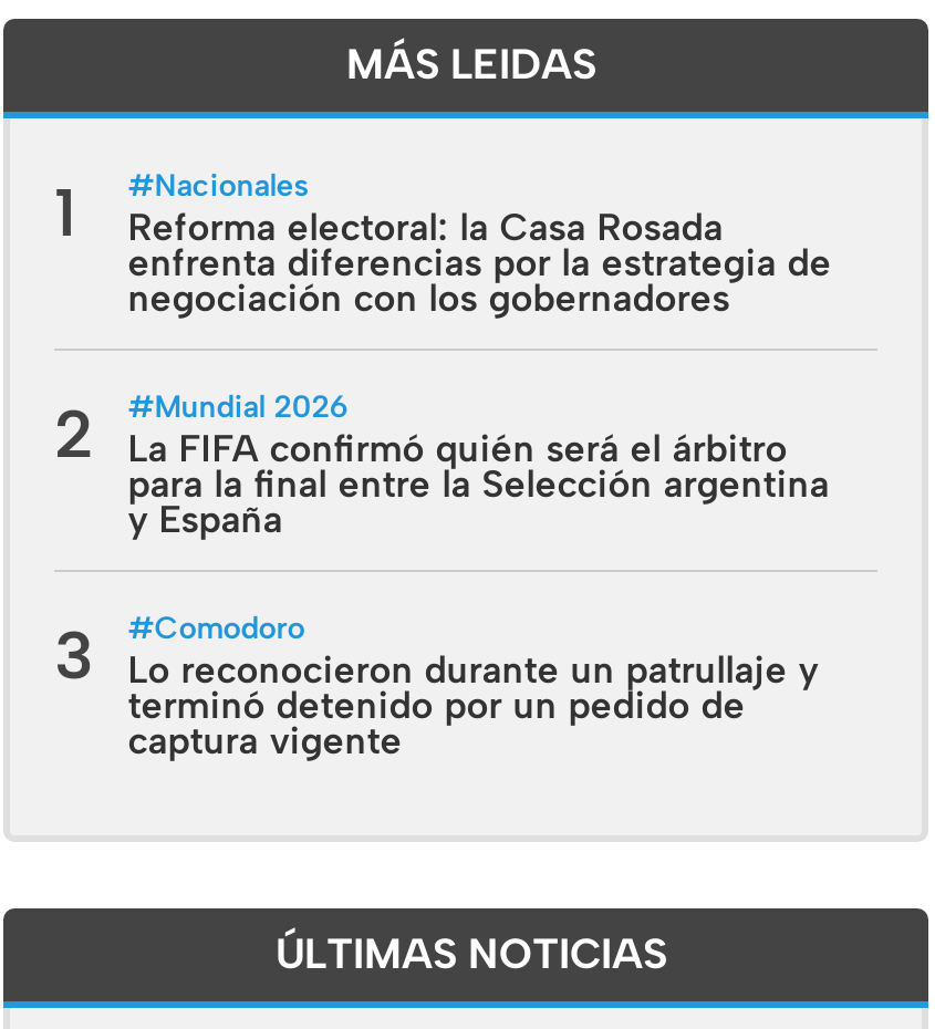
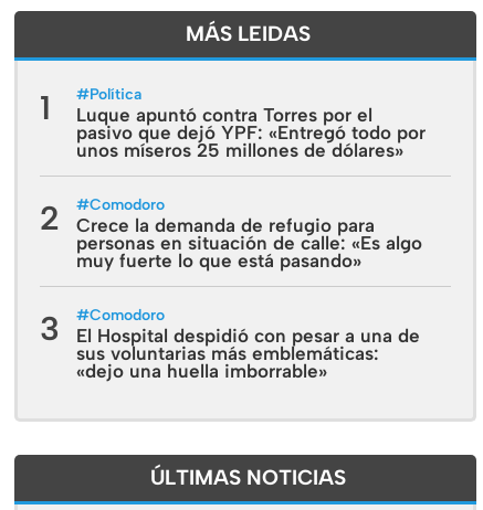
[128,167,831,319] #Nacionales | Reforma electoral: la Casa Rosada | enfrenta diferencias por la estrategia de | negociación con los gobernadores -> [76,85,426,161] #Política | Luque apuntó contra Torres por el | pasivo que dejó YPF: «Entregó todo por | unos míseros 25 millones de dólares»
[128,388,829,541] #Mundial 2026 | La FIFA confirmó quién será el árbitro | para la final entre la Selección argentina | y España -> [76,195,422,271] #Comodoro | Crece la demanda de refugio para | personas en situación de calle: «Es algo | muy fuerte lo que está pasando»
[128,647,818,762] Lo reconocieron durante un patrullaje y | terminó detenido por un pedido de | captura vigente -> [76,324,420,382] El Hospital despidió con pesar a una de | sus voluntarias más emblemáticas: | «dejo una huella imborrable»

